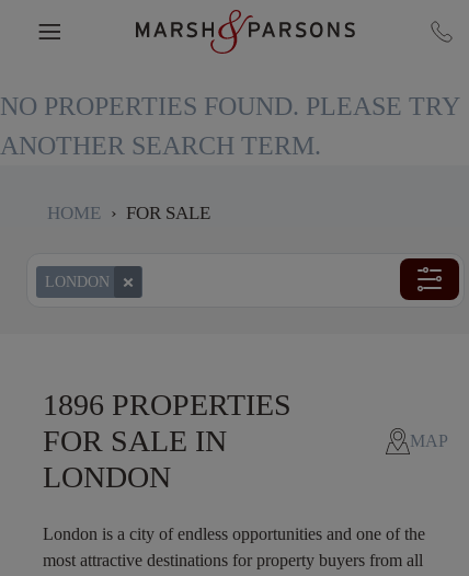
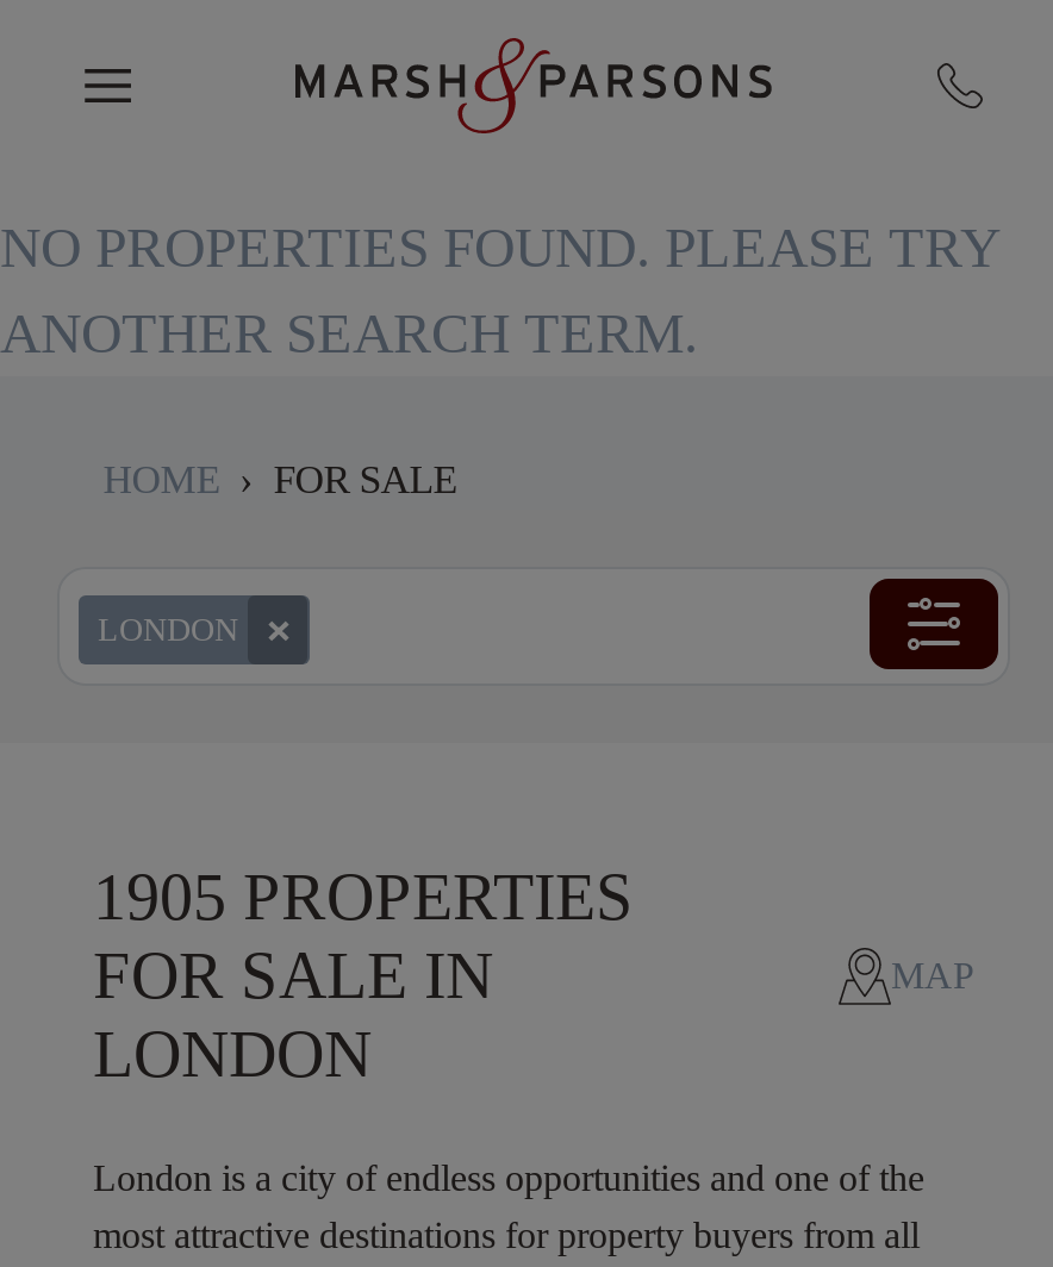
[43,388,291,422] 1896 PROPERTIES -> [93,861,634,935] 1905 PROPERTIES

